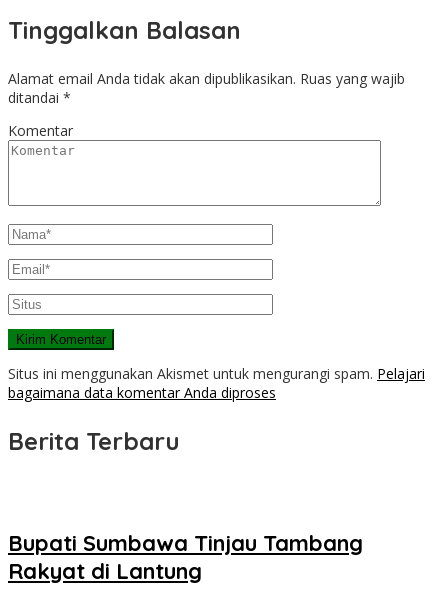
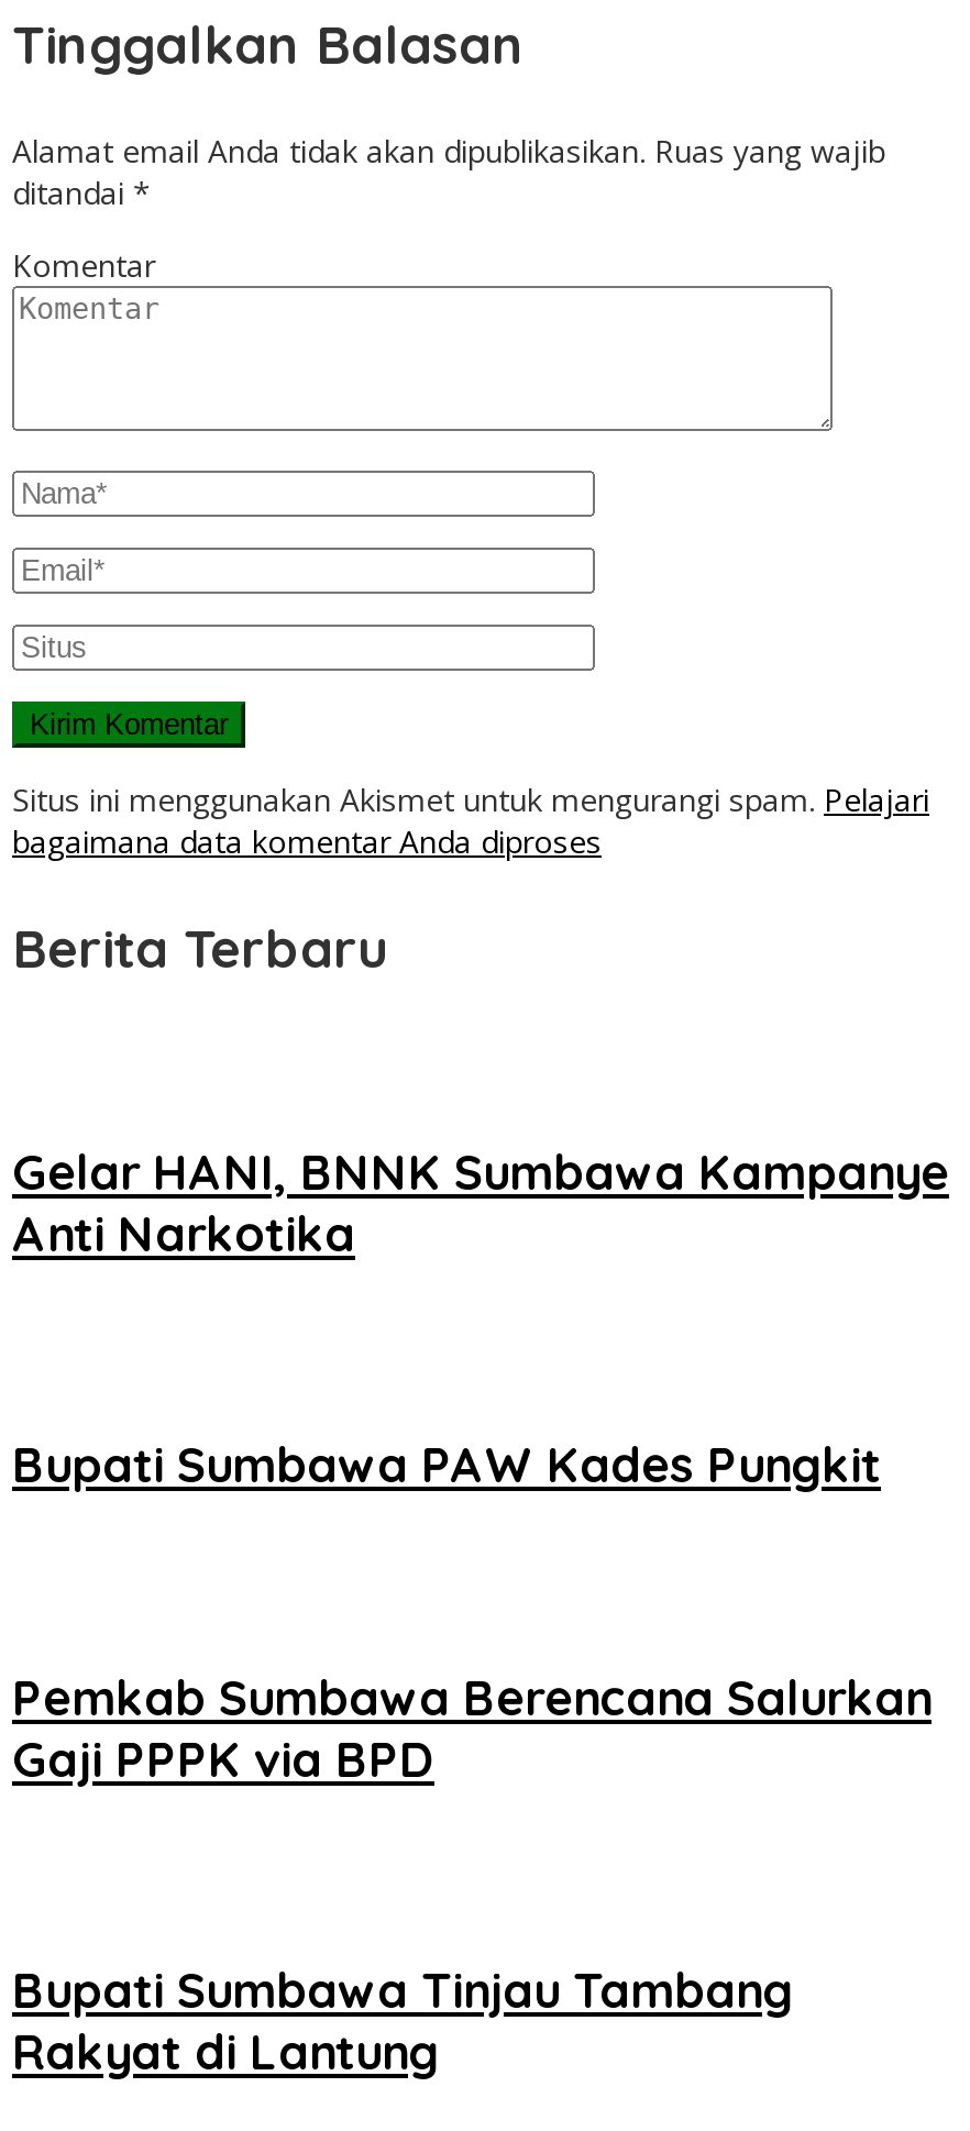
none -> [12,1140,949,1263] Gelar HANI, BNNK Sumbawa Kampanye | Anti Narkotika
none -> [12,1434,881,1495] Bupati Sumbawa PAW Kades Pungkit
none -> [12,1666,932,1789] Pemkab Sumbawa Berencana Salurkan | Gaji PPPK via BPD

